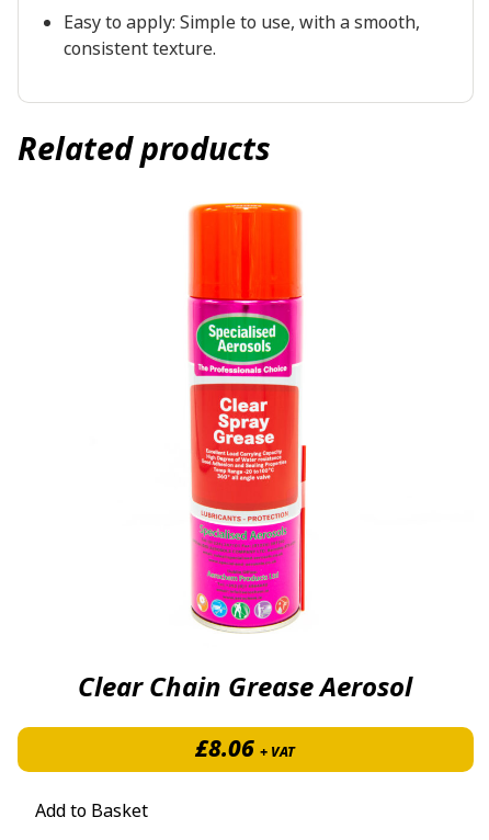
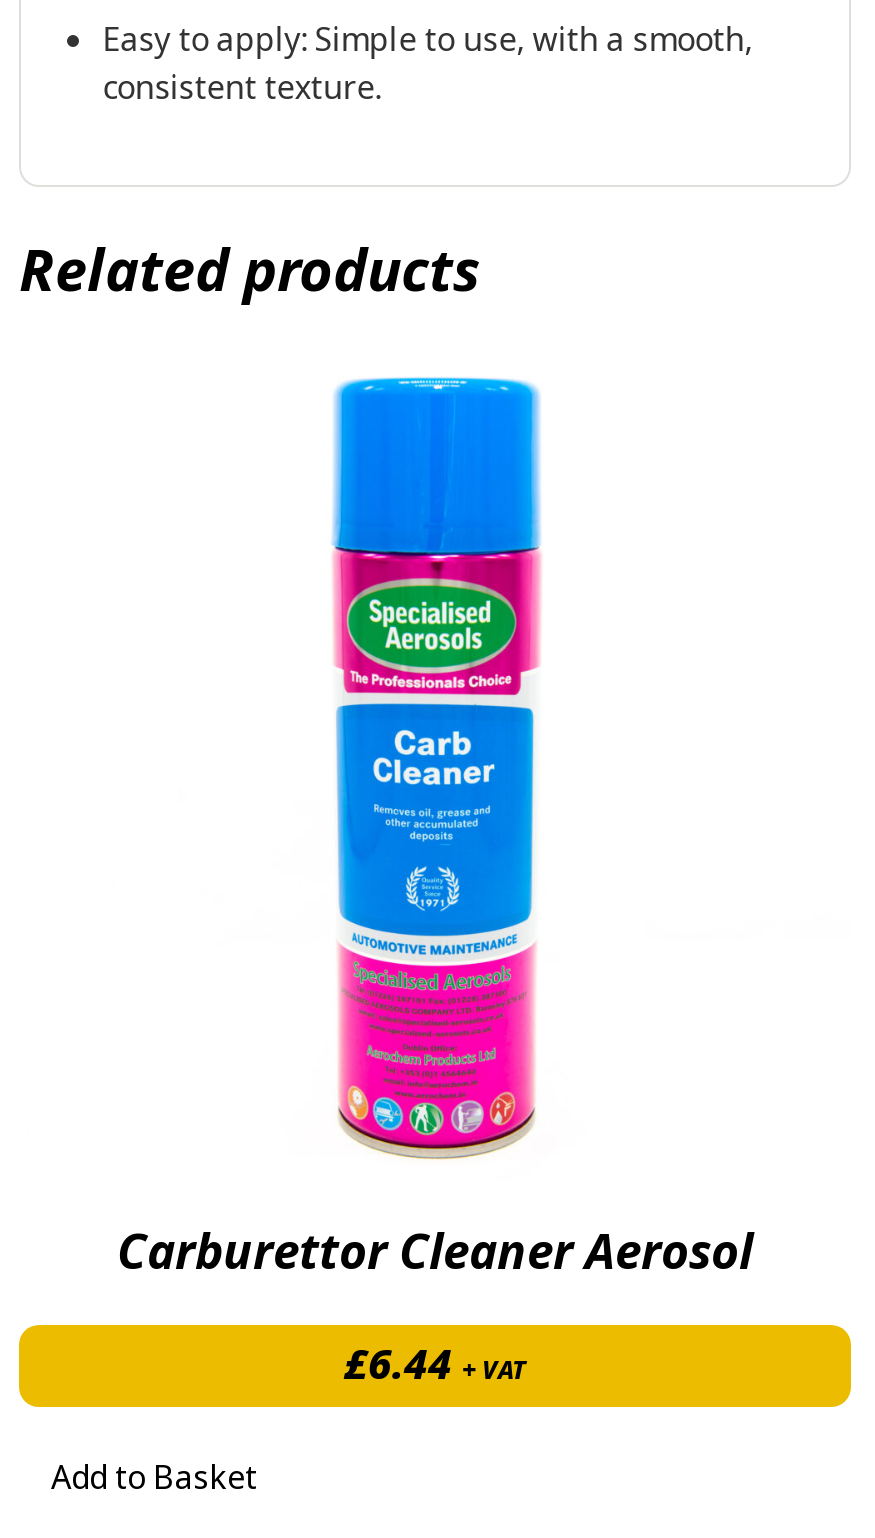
[78,202,413,706] [image] | Clear Chain Grease Aerosol -> [117,369,753,1287] [image] | Carburettor Cleaner Aerosol
[196,733,295,765] £8.06 + VAT -> [344,1335,526,1395] £6.44 + VAT

